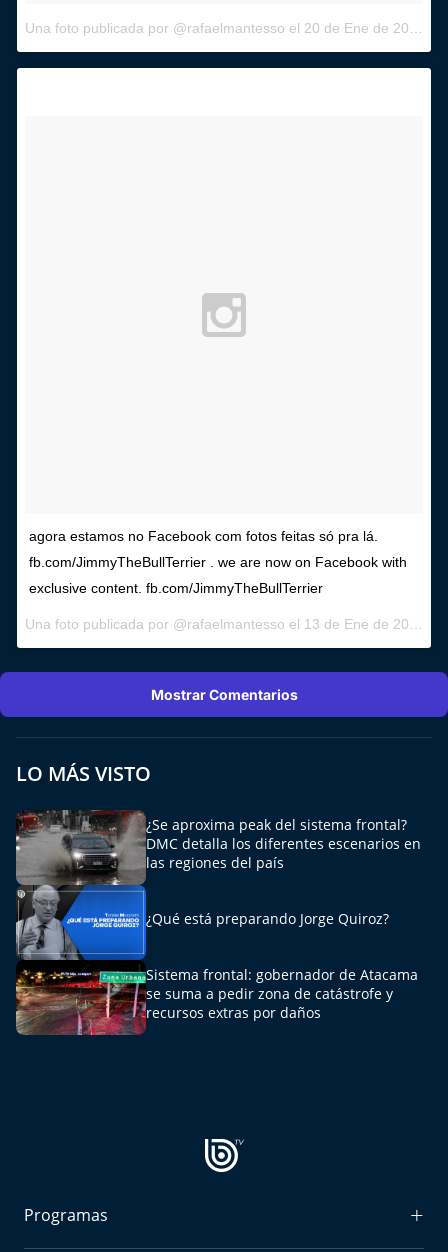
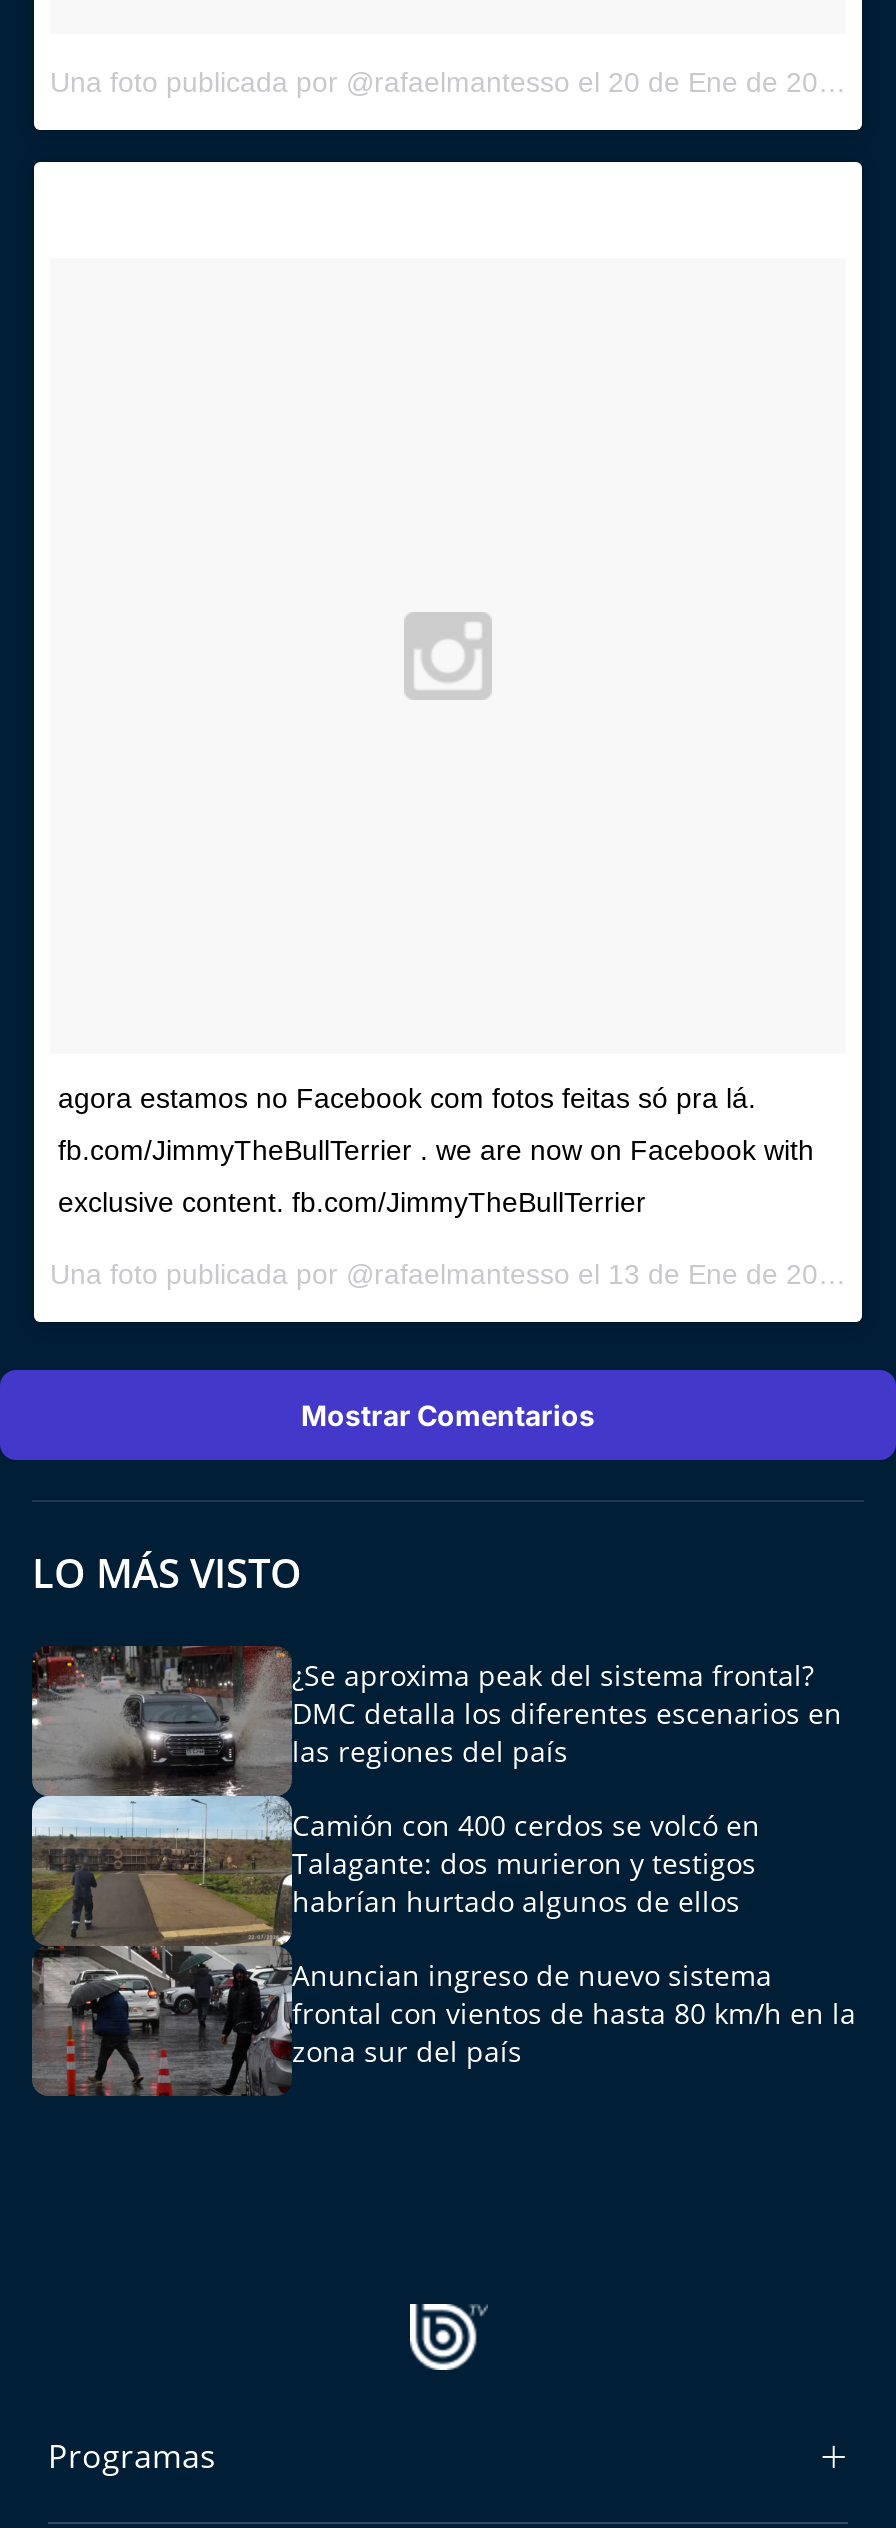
[15,884,389,1036] [image] | ¿Qué está preparando Jorge Quiroz? -> [30,1794,760,2096] [image] | Camión con 400 cerdos se volcó en | Talagante: dos murieron y testigos | habrían hurtado algunos de ellos
[146,965,418,1022] Sistema frontal: gobernador de Atacama | se suma a pedir zona de catástrofe y | recursos extras por daños -> [292,1956,856,2070] Anuncian ingreso de nuevo sistema | frontal con vientos de hasta 80 km/h en la | zona sur del país

